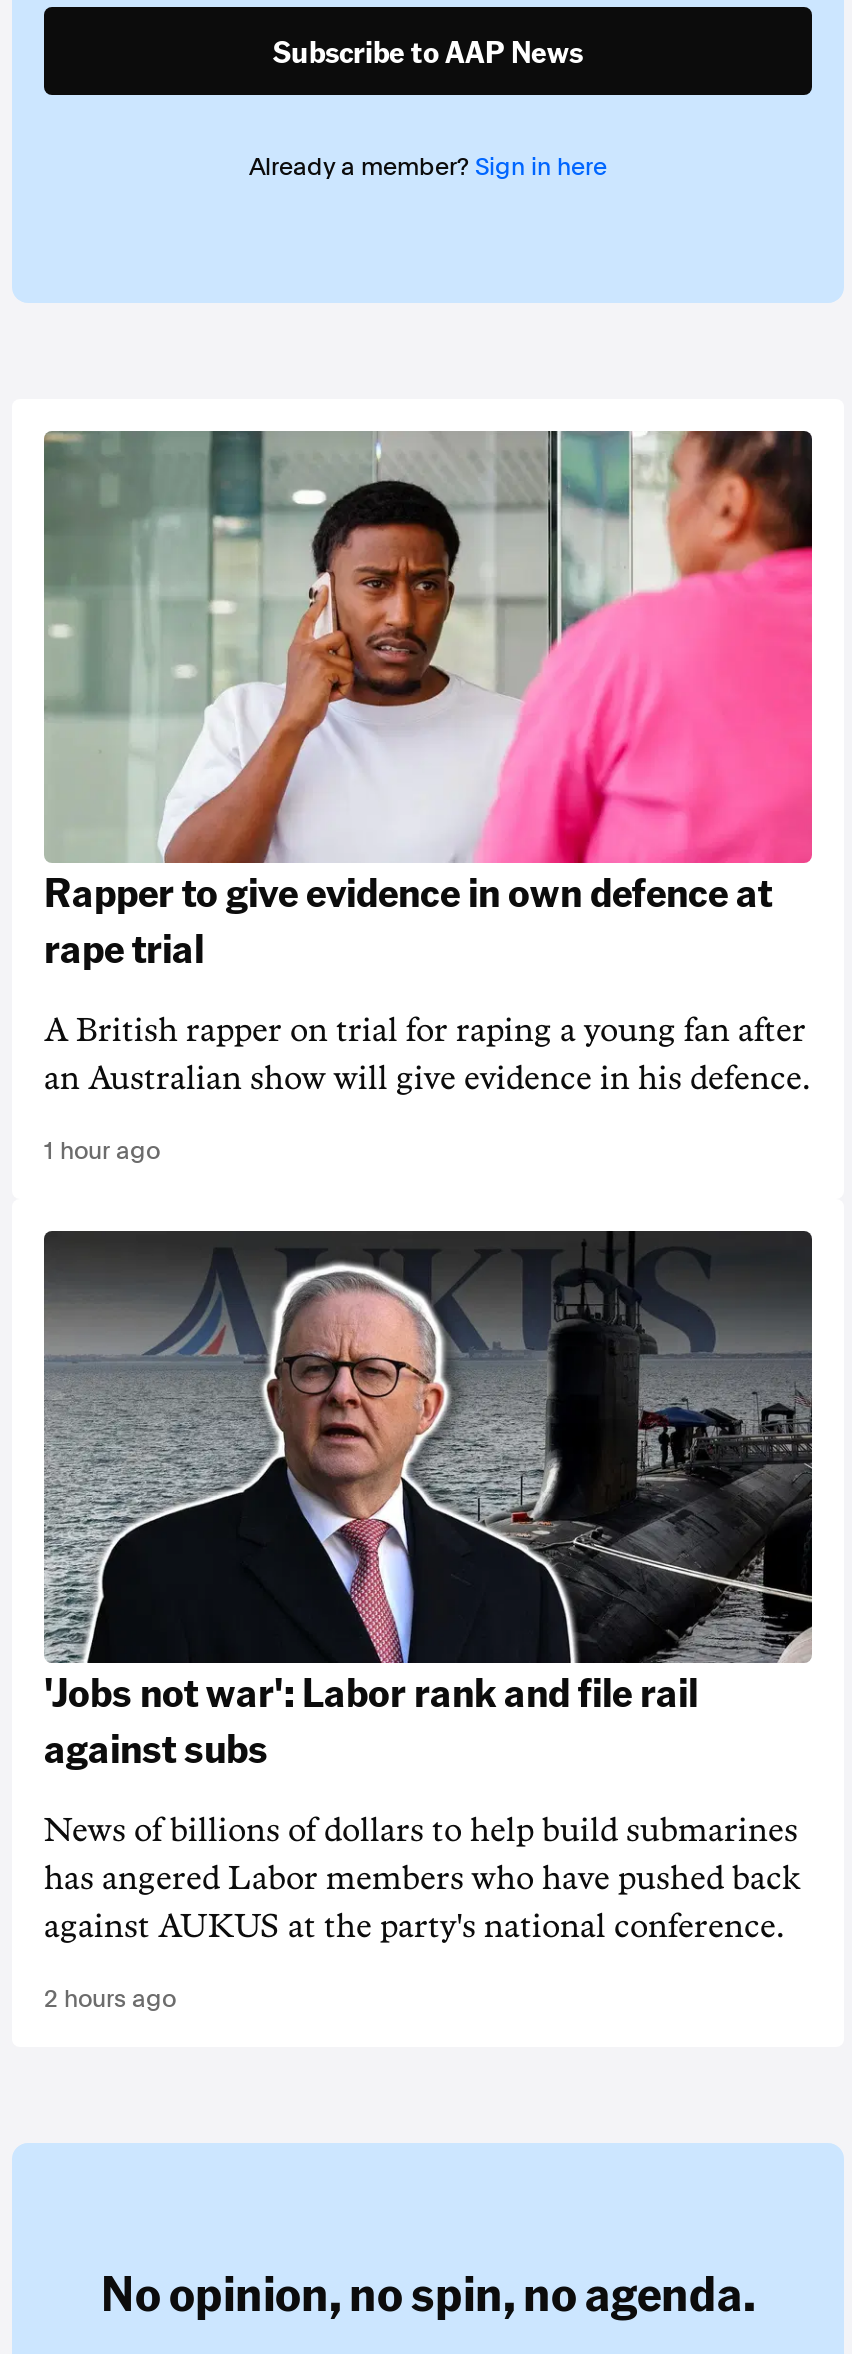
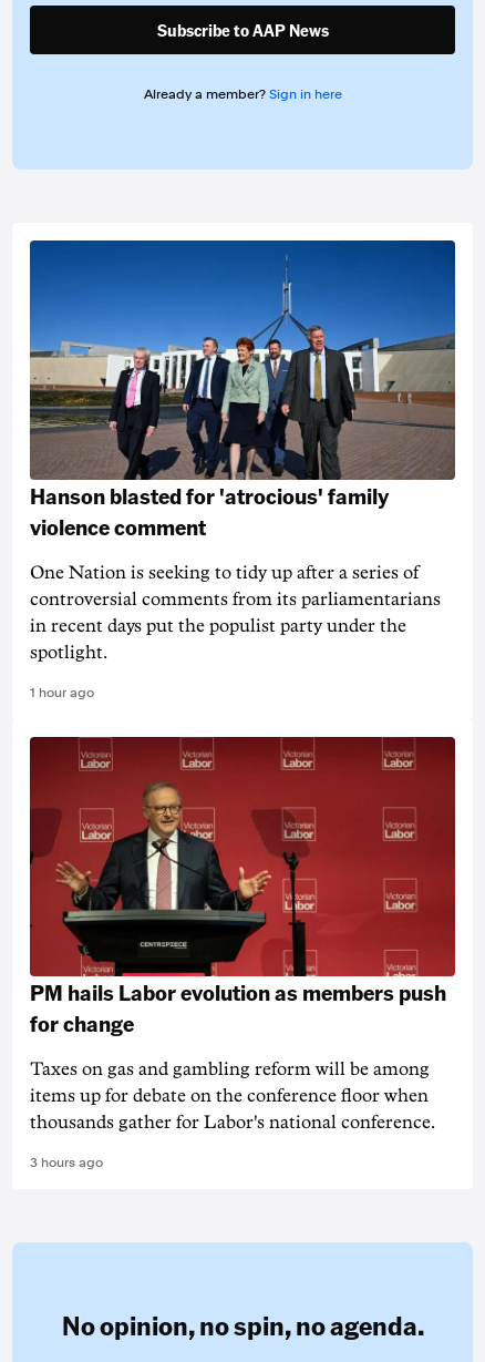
[42,429,814,1095] [image] | Rapper to give evidence in own defence at | rape trial | A British rapper on trial for raping a young fan after | an Australian show will give evidence in his defence. -> [29,239,456,662] [image] | Hanson blasted for 'atrocious' family | violence comment | One Nation is seeking to tidy up after a series of | controversial comments from its parliamentarians | in recent days put the populist party under the | spotlight.
[42,1231,814,1773] [image] | 'Jobs not war': Labor rank and file rail | against subs -> [29,737,456,1037] [image] | PM hails Labor evolution as members push | for change
[44,1815,798,1847] News of billions of dollars to help build submarines -> [30,1061,430,1078] Taxes on gas and gambling reform will be among
[44,1863,800,1895] has angered Labor members who have pushed back -> [30,1087,429,1105] items up for debate on the conference floor when
[44,1911,784,1943] against AUKUS at the party's national conference. -> [30,1114,435,1131] thousands gather for Labor's national conference.
[44,1985,176,2013] 2 hours ago -> [30,1155,103,1170] 3 hours ago

